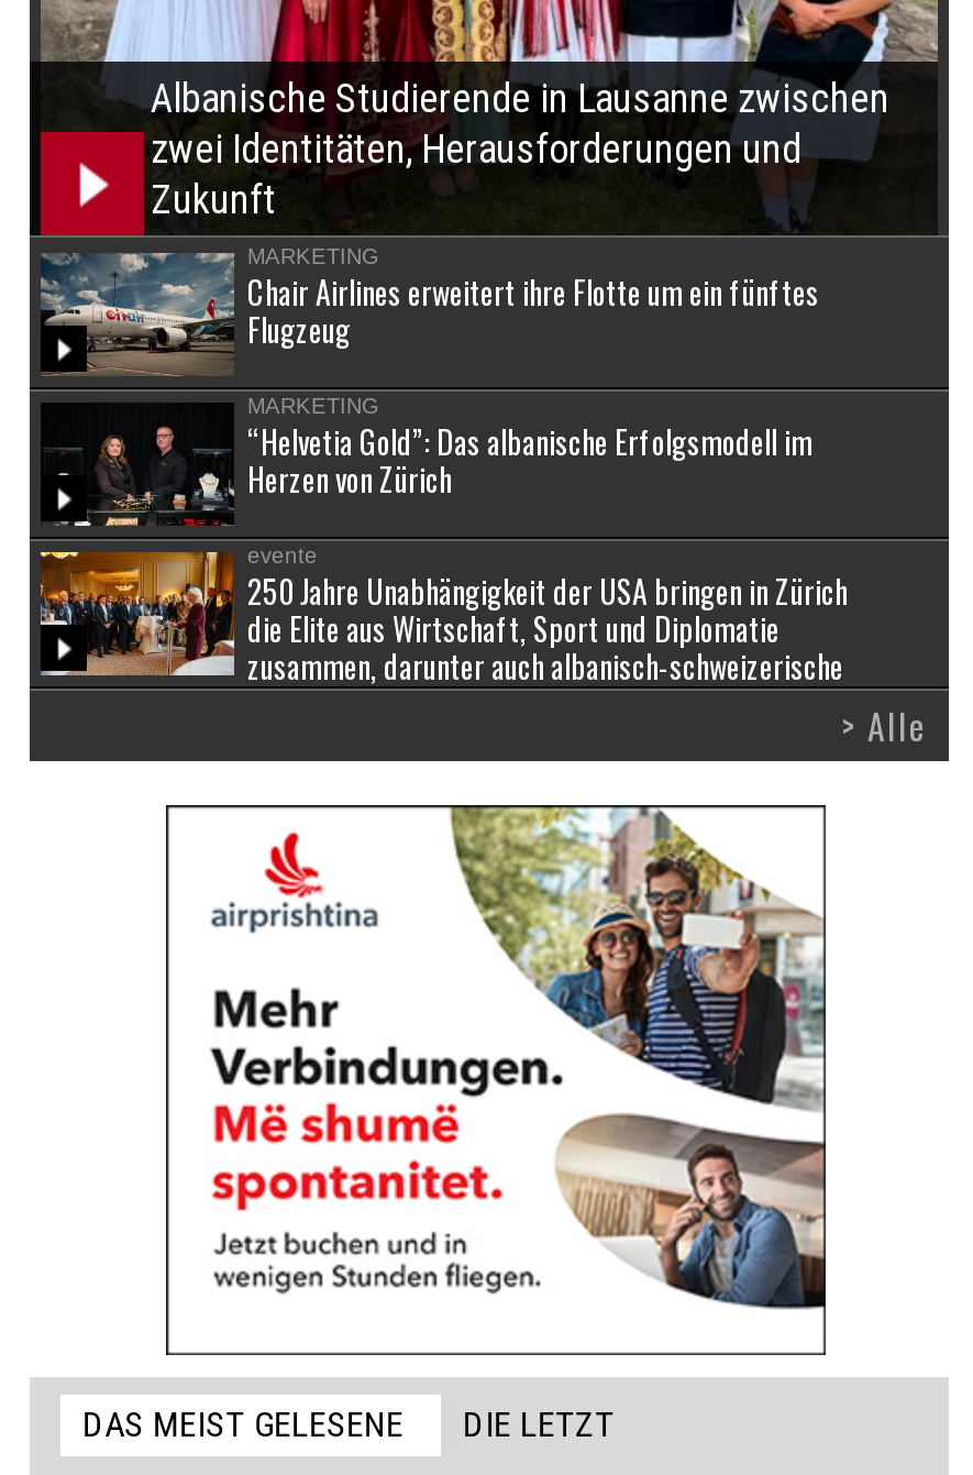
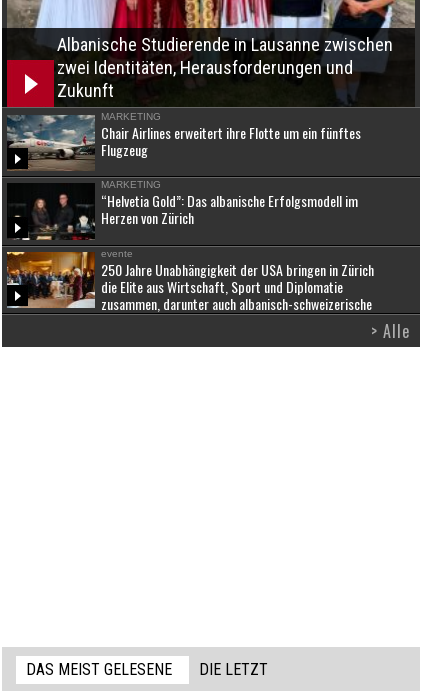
[164,803,828,1357] [image] -> none

